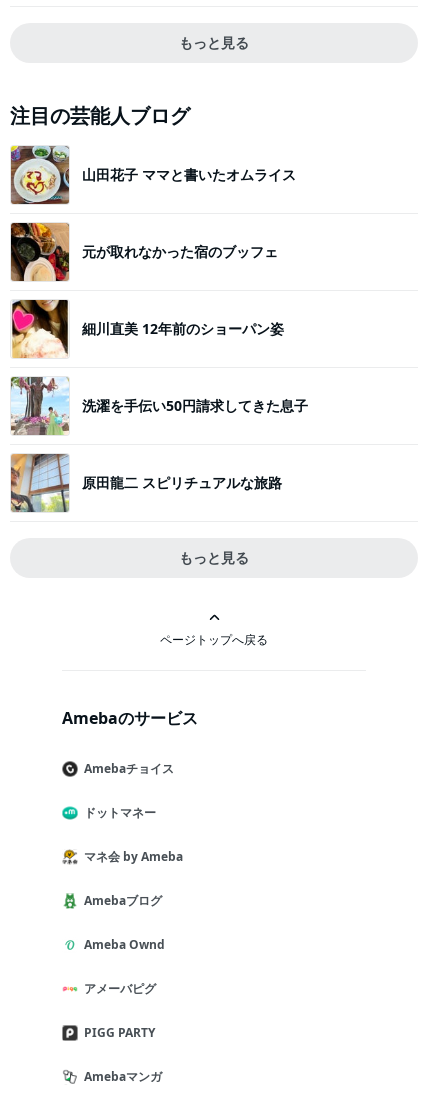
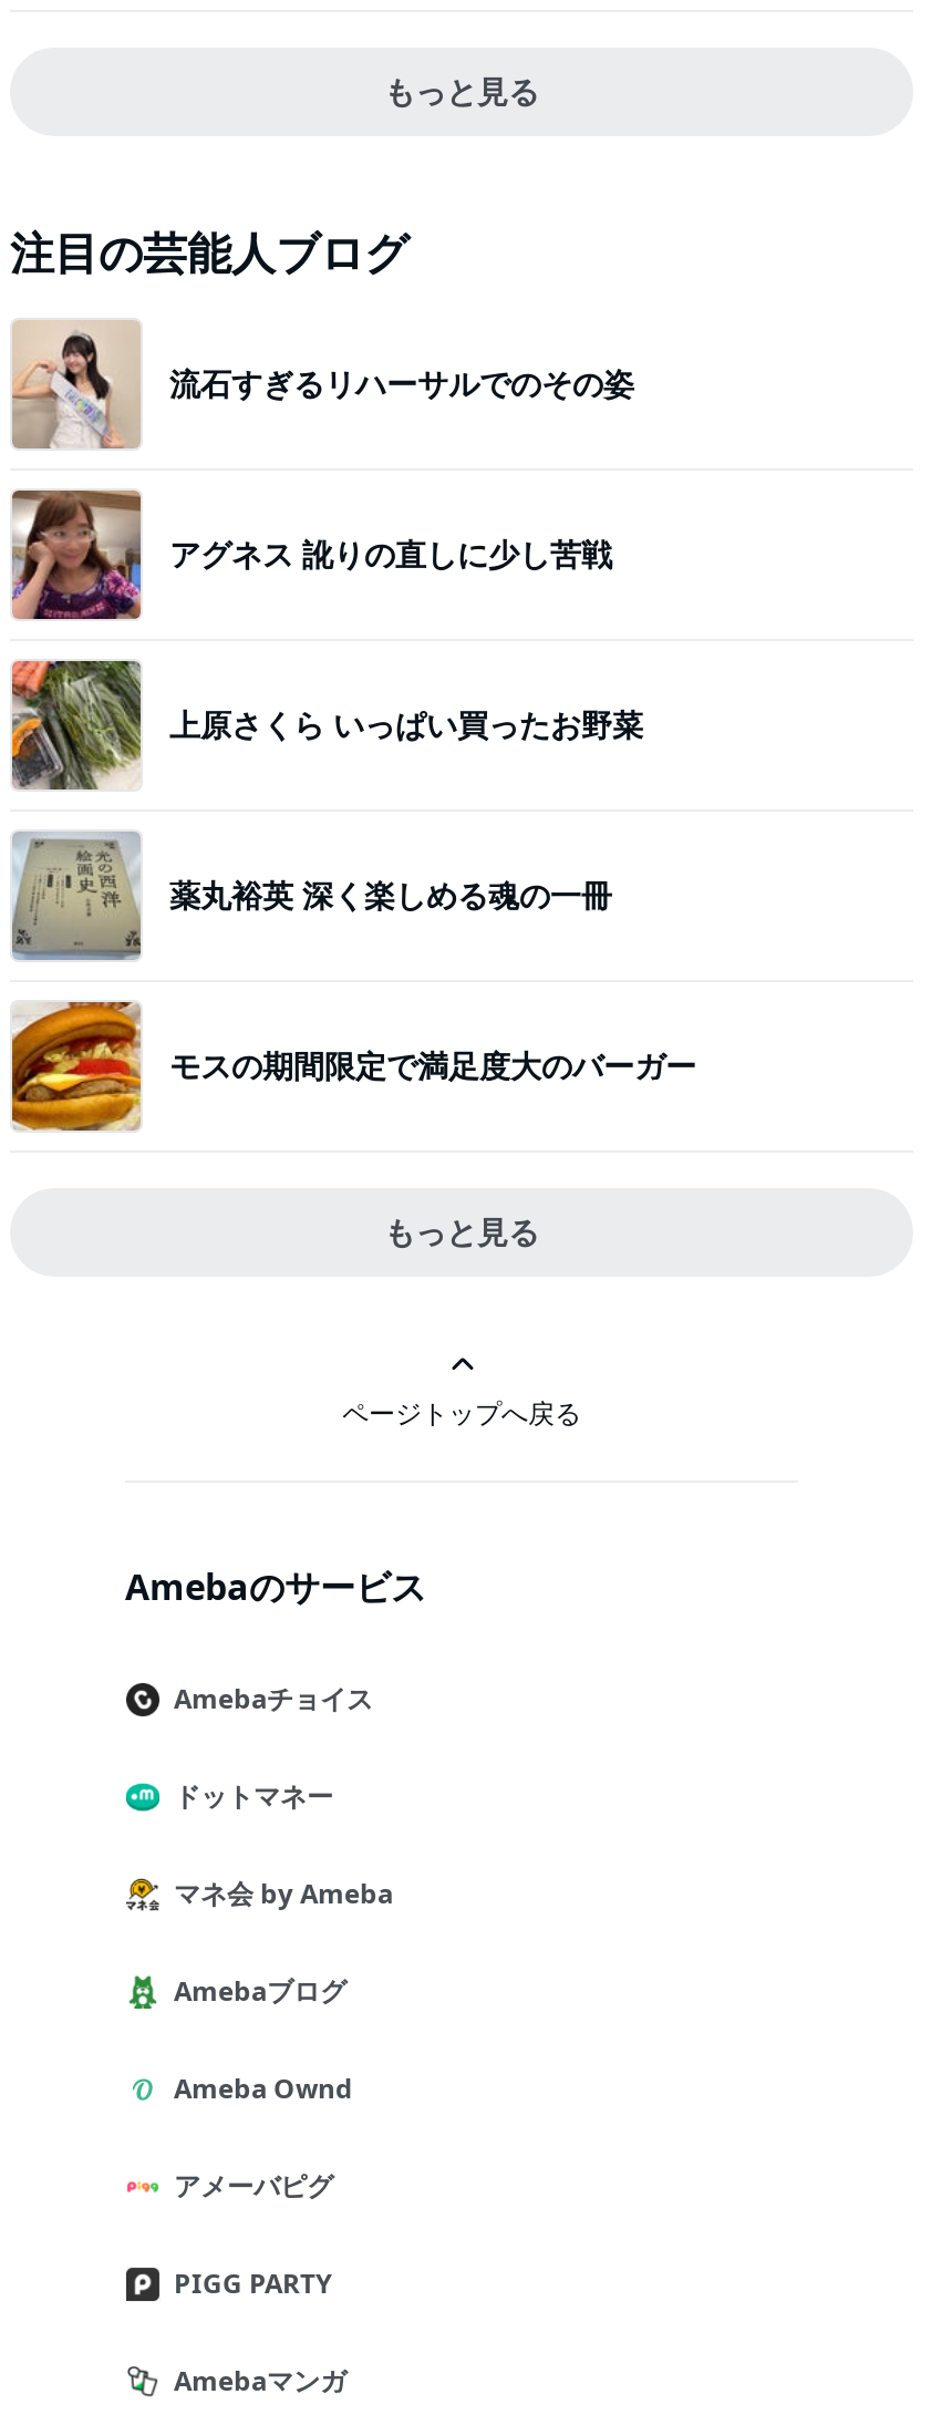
[10,145,296,205] [image] | 山田花子 ママと書いたオムライス -> [10,320,634,451] [image] | 流石すぎるリハーサルでのその姿
[10,222,278,282] [image] | 元が取れなかった宿のブッフェ -> [10,488,612,621] [image] | アグネス 訛りの直しに少し苦戦
[11,299,284,359] [image] | 細川直美 12年前のショーパン姿 -> [10,659,643,792] [image] | 上原さくら いっぱい買ったお野菜
[10,376,308,436] [image] | 洗濯を手伝い50円請求してきた息子 -> [10,832,612,962] [image] | 薬丸裕英 深く楽しめる魂の一冊
[10,453,282,513] [image] | 原田龍二 スピリチュアルな旅路 -> [10,1000,696,1133] [image] | モスの期間限定で満足度大のバーガー

